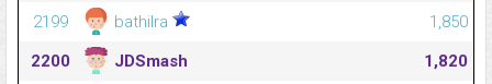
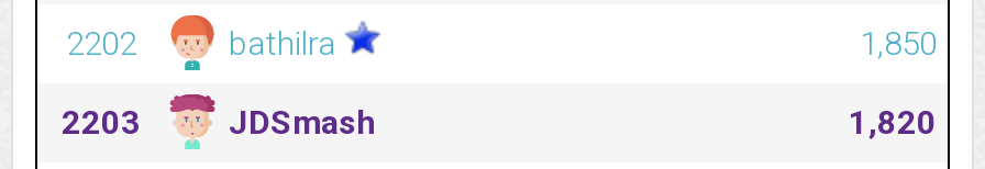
[33,12,68,32] 2199 -> [66,24,136,64] 2202
[31,51,70,71] 2200 -> [62,103,141,143] 2203

